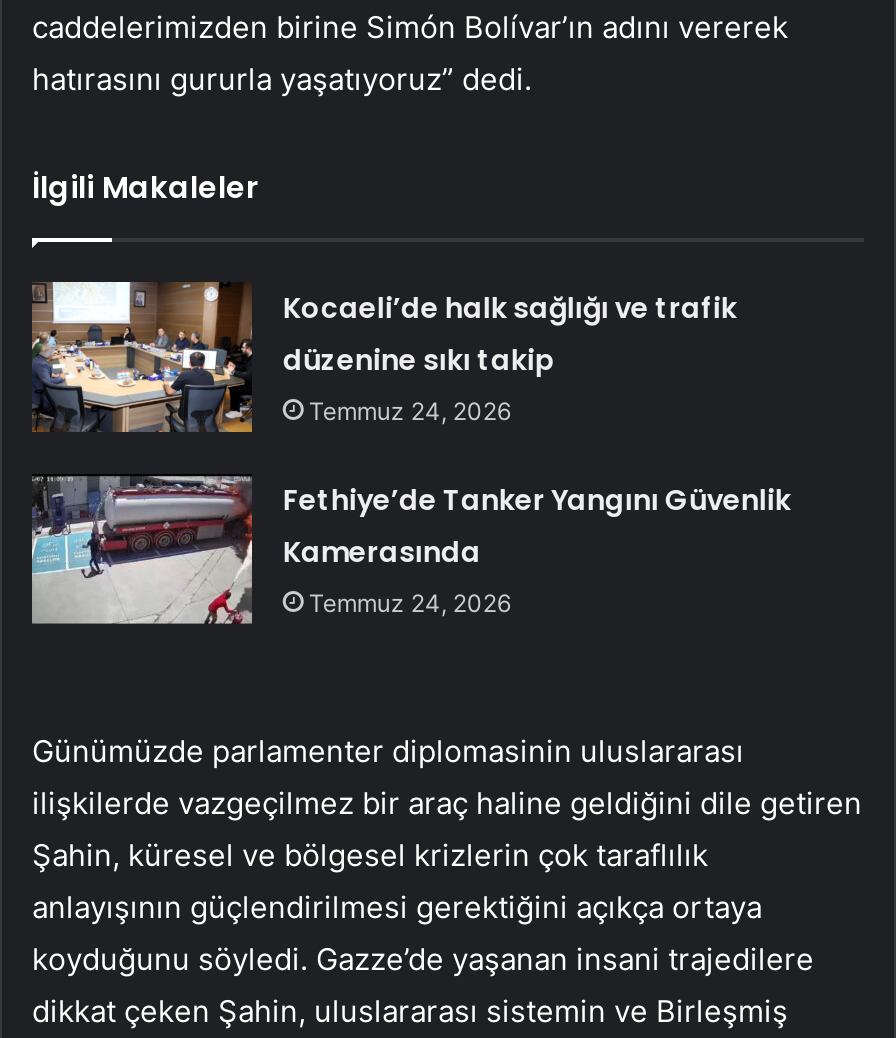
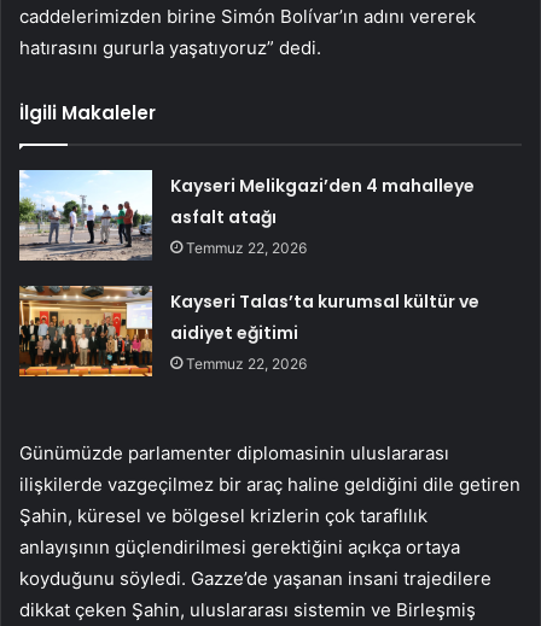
[30,280,737,434] [image] | Kocaeli’de halk sağlığı ve trafik | düzenine sıkı takip | Temmuz 24, 2026 -> [18,169,475,262] [image] | Kayseri Melikgazi’den 4 mahalleye | asfalt atağı | Temmuz 22, 2026
[30,474,791,626] [image] | Fethiye’de Tanker Yangını Güvenlik | Kamerasında | Temmuz 24, 2026 -> [18,285,480,378] [image] | Kayseri Talas’ta kurumsal kültür ve | aidiyet eğitimi | Temmuz 22, 2026

